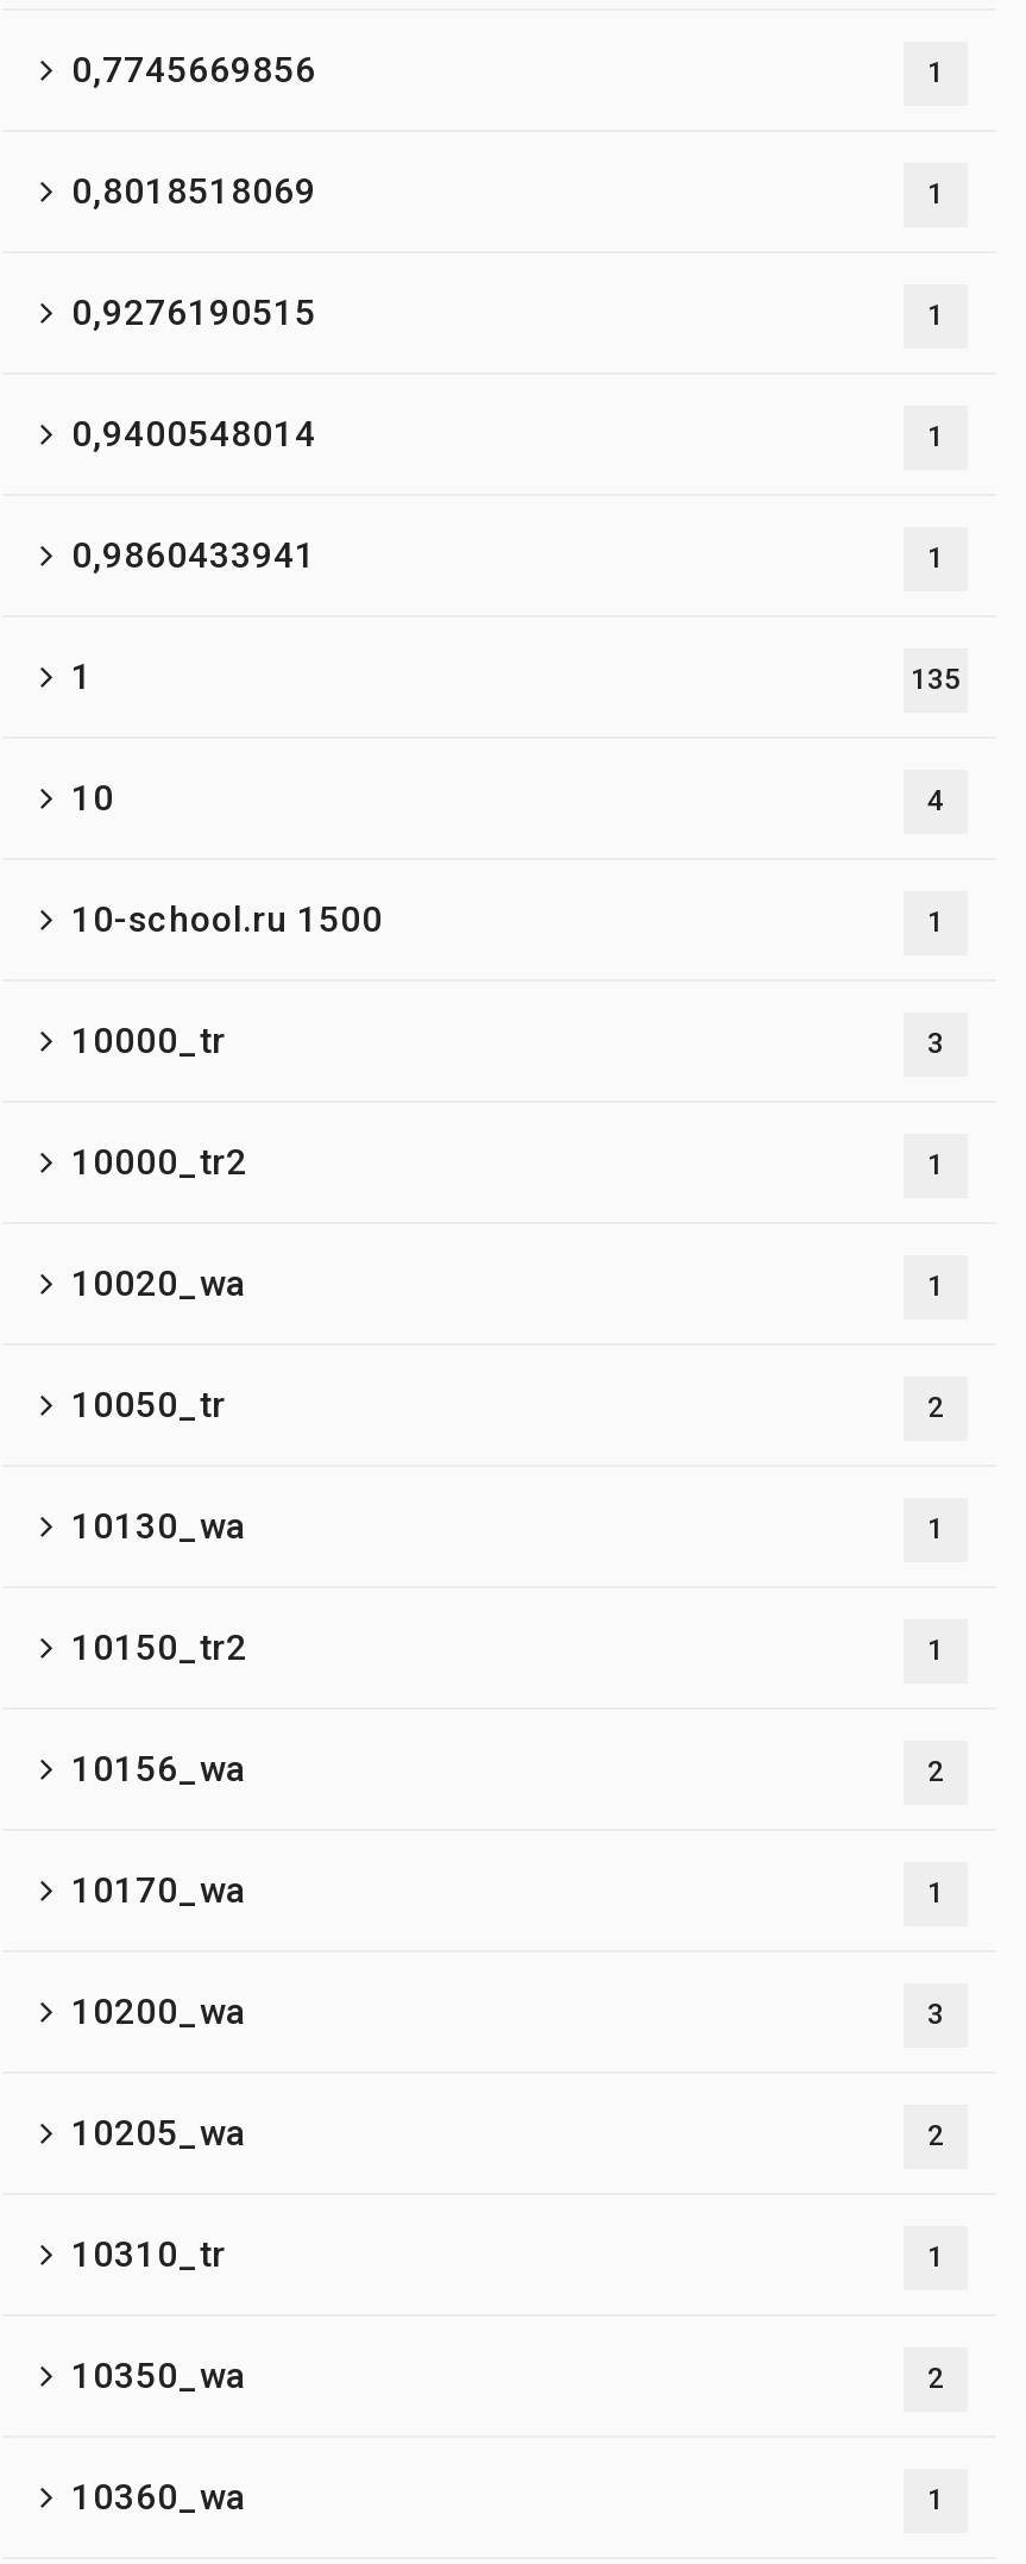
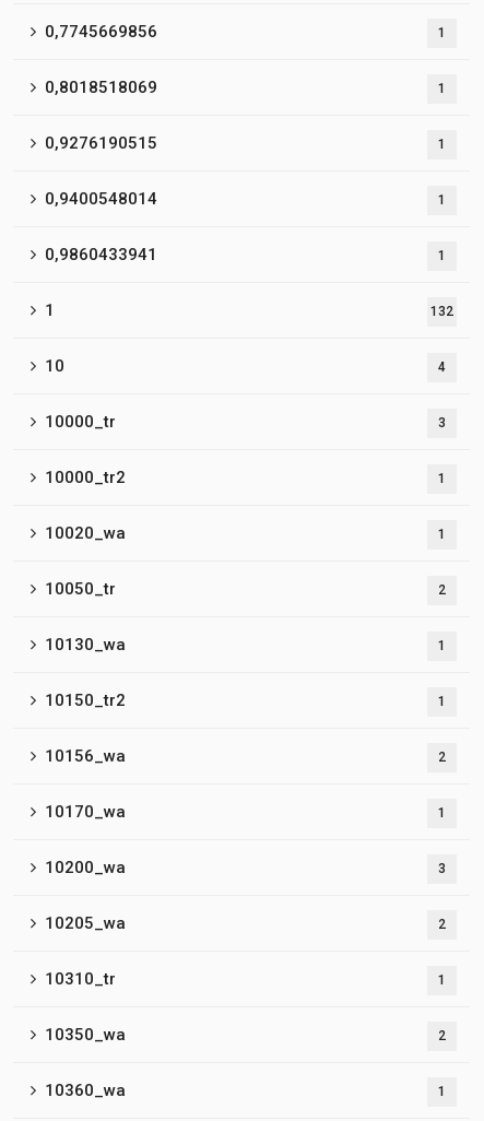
[911,663,961,696] 135 -> [430,304,453,319] 132
[71,898,944,941] 10-school.ru 1500 | 1 -> none

